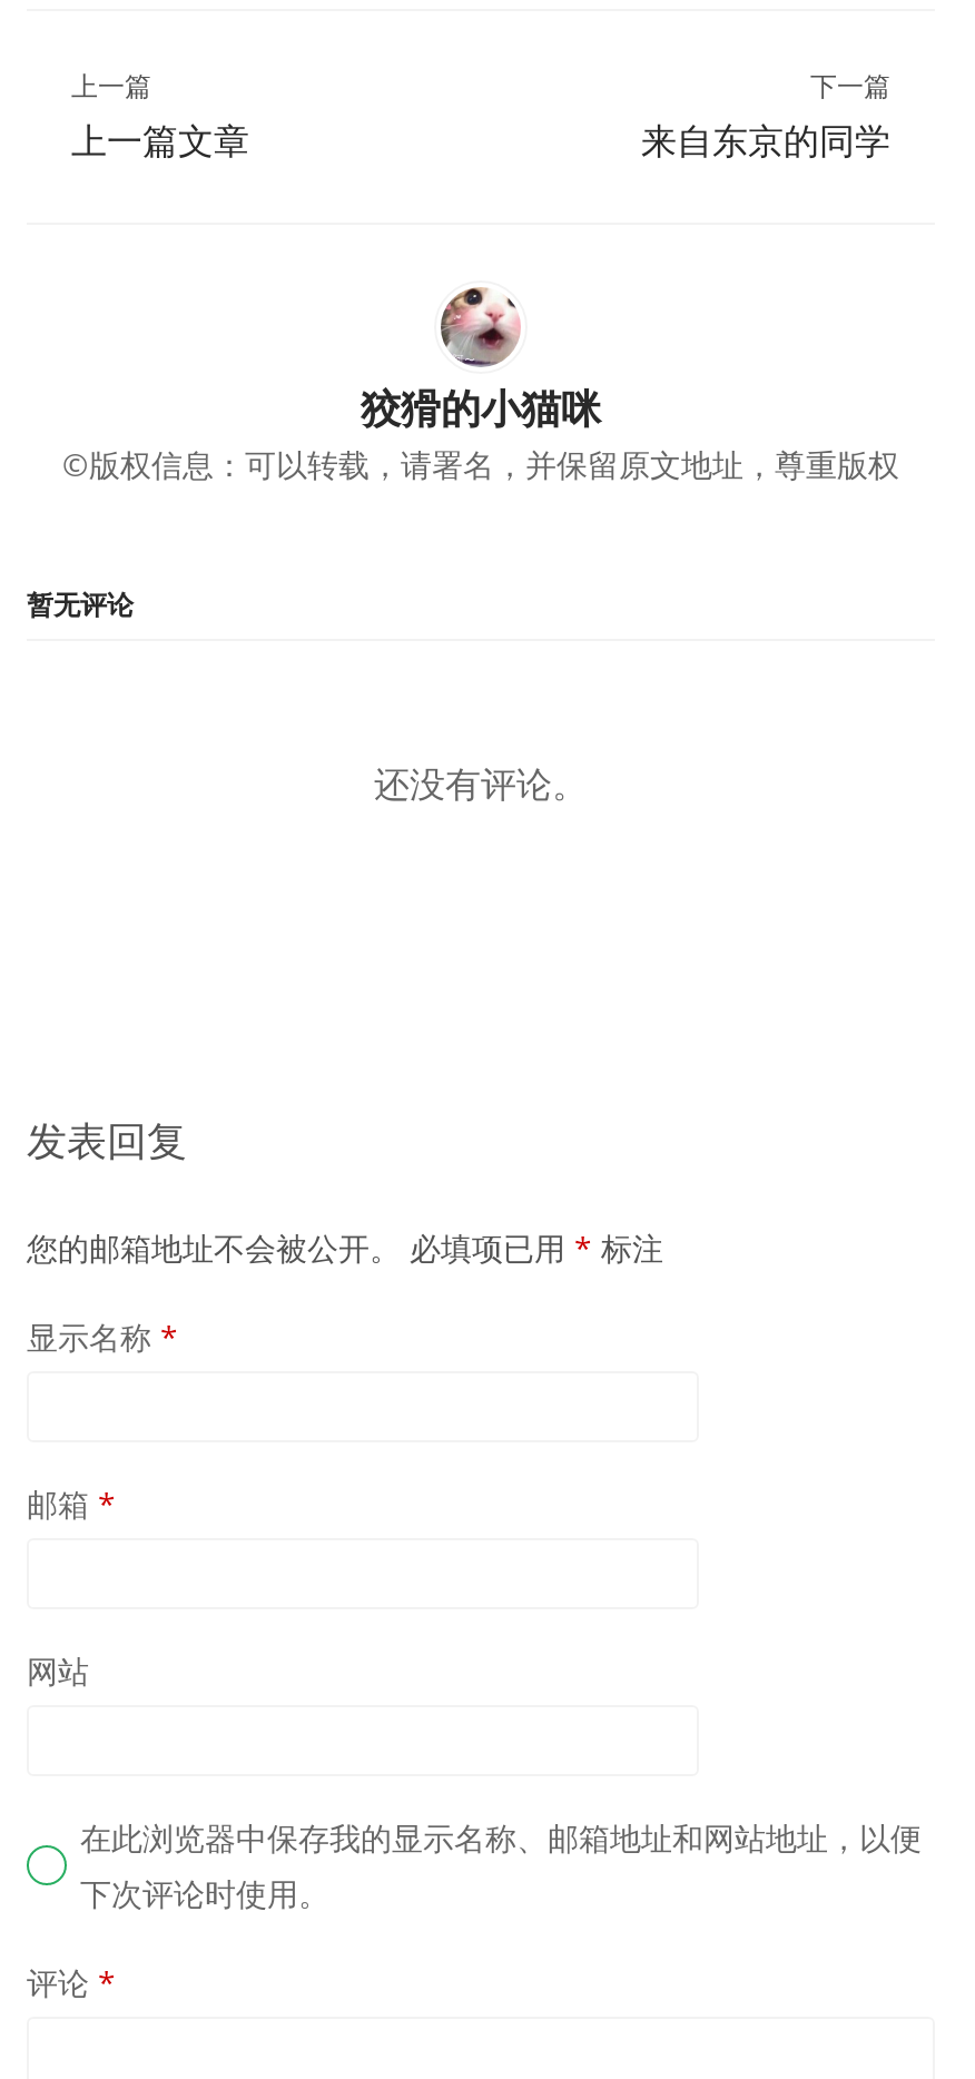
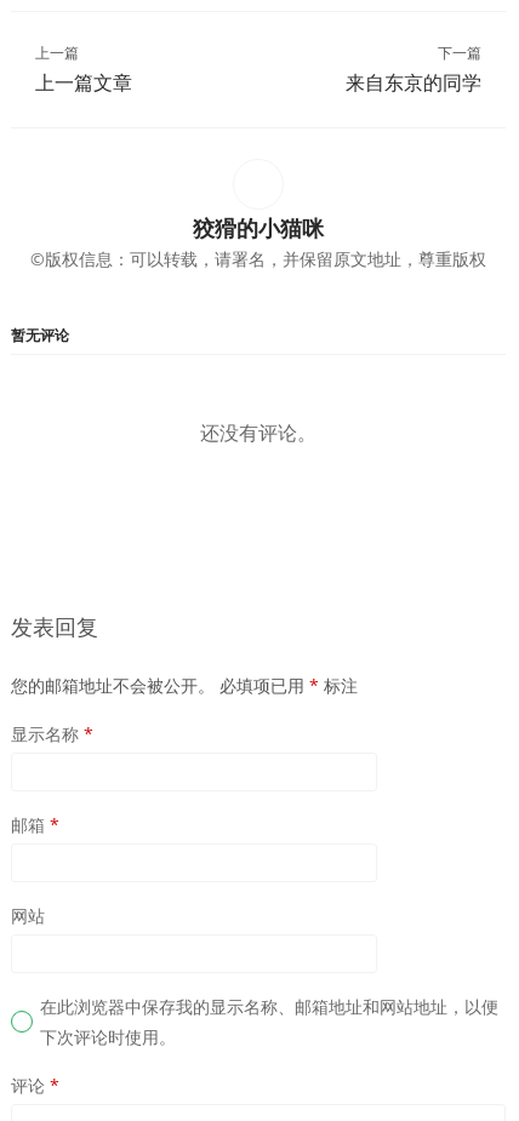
[439,285,523,370] [image] -> none

